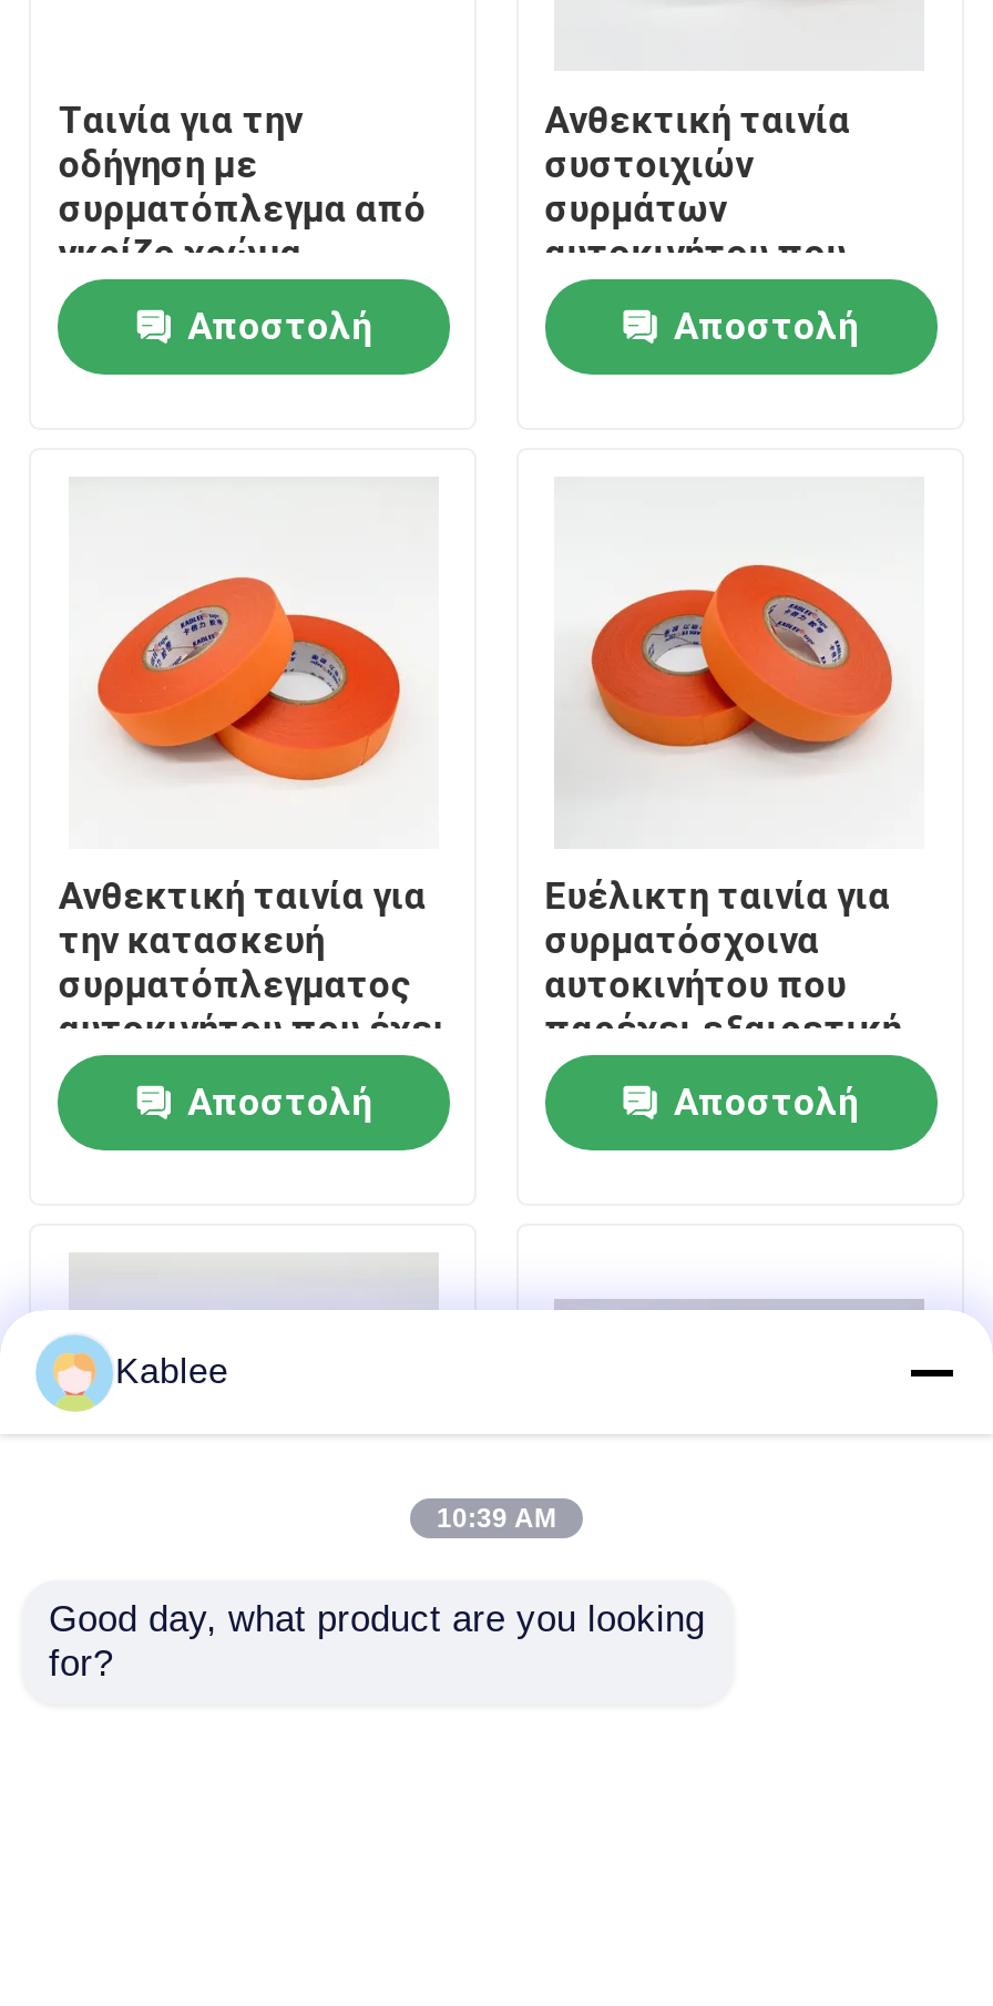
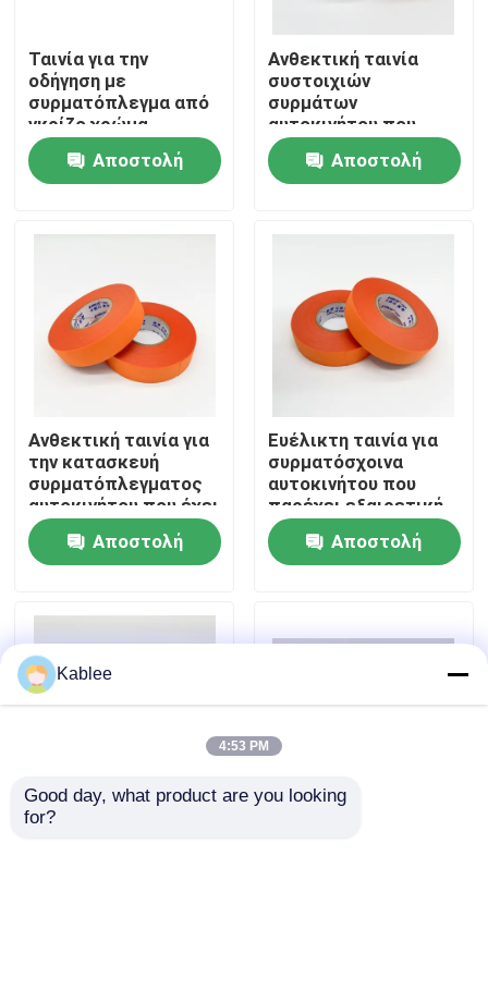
[437,1503,556,1534] 10:39 AM -> [219,738,269,754] 4:53 PM

